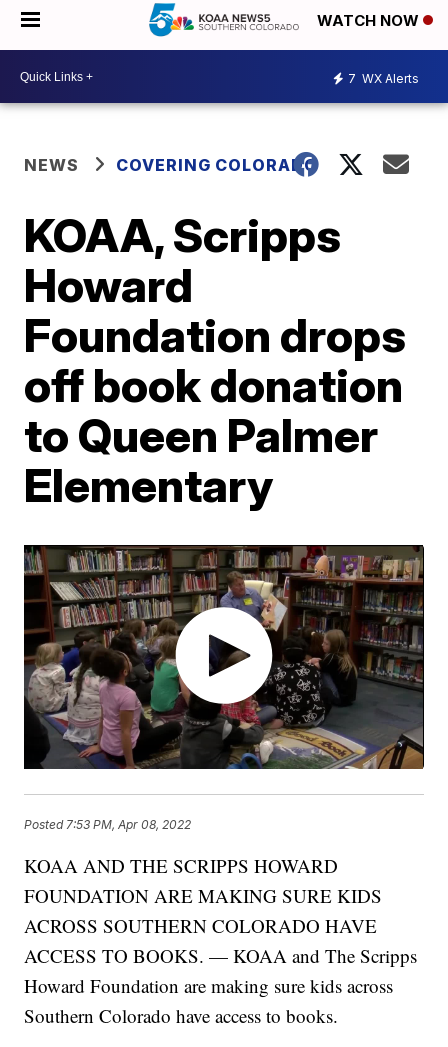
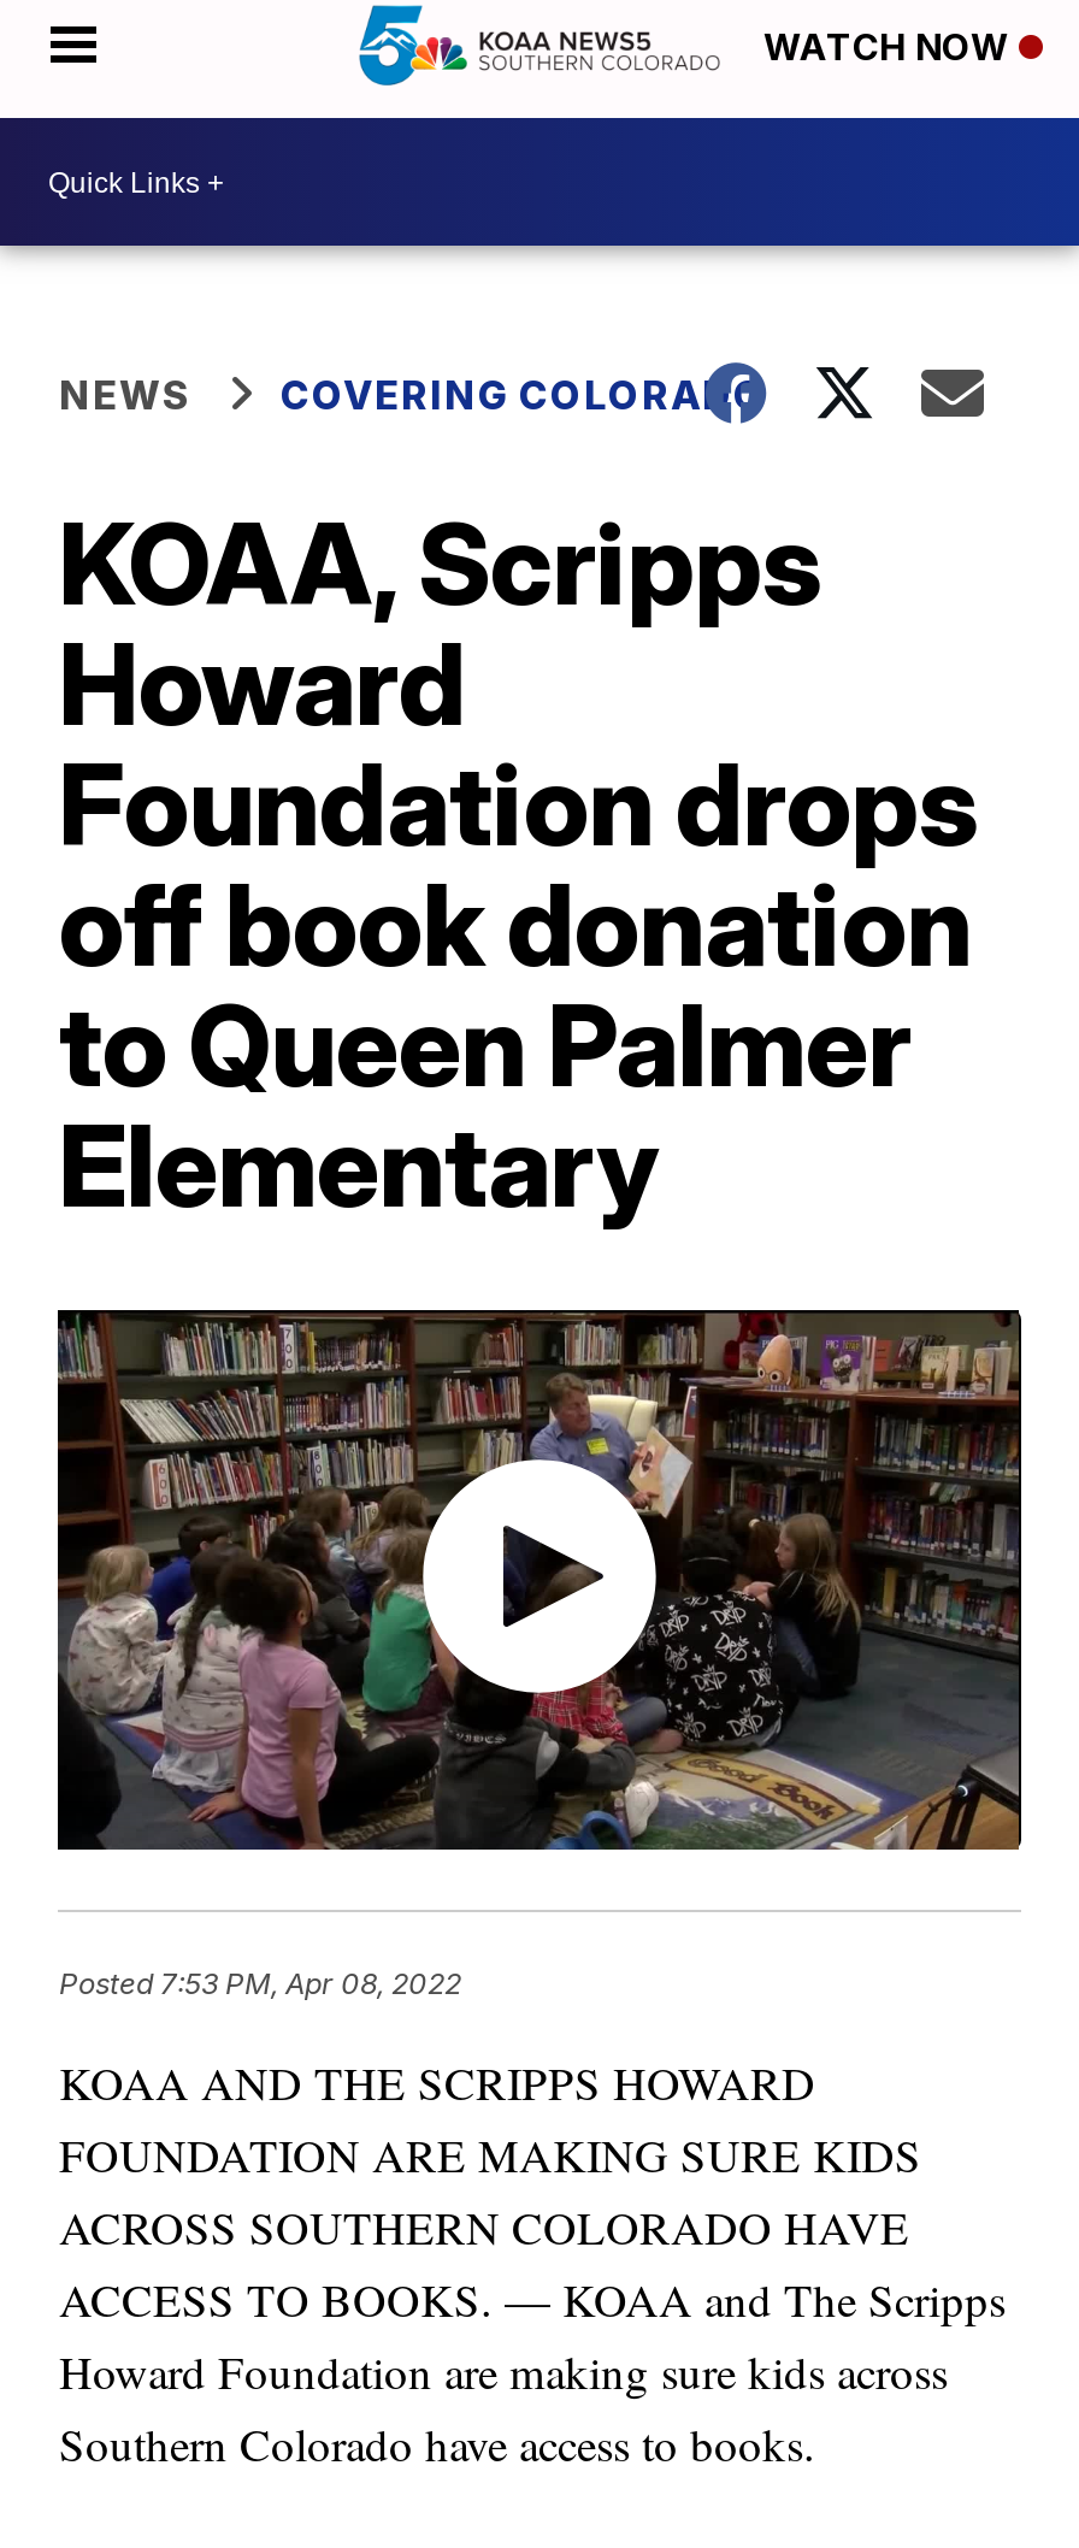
[348,70,419,85] 7 WX Alerts -> none

